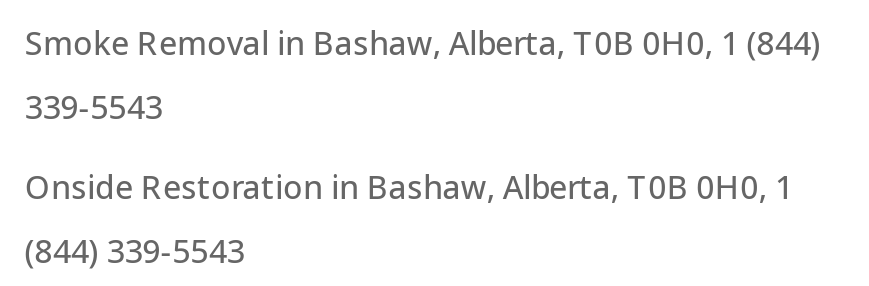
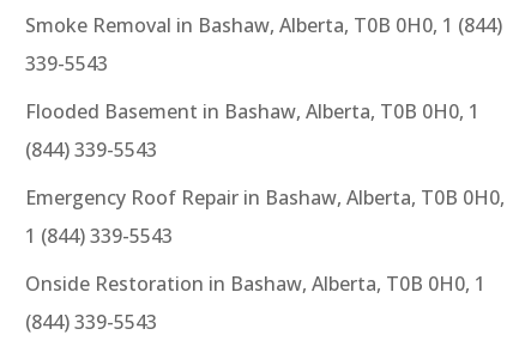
none -> [26,98,505,249] Flooded Basement in Bashaw, Alberta, T0B 0H0, 1 | (844) 339-5543 | Emergency Roof Repair in Bashaw, Alberta, T0B 0H0, | 1 (844) 339-5543

